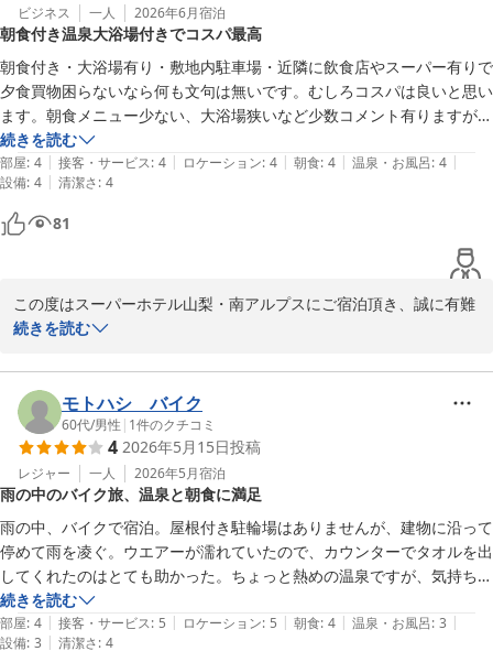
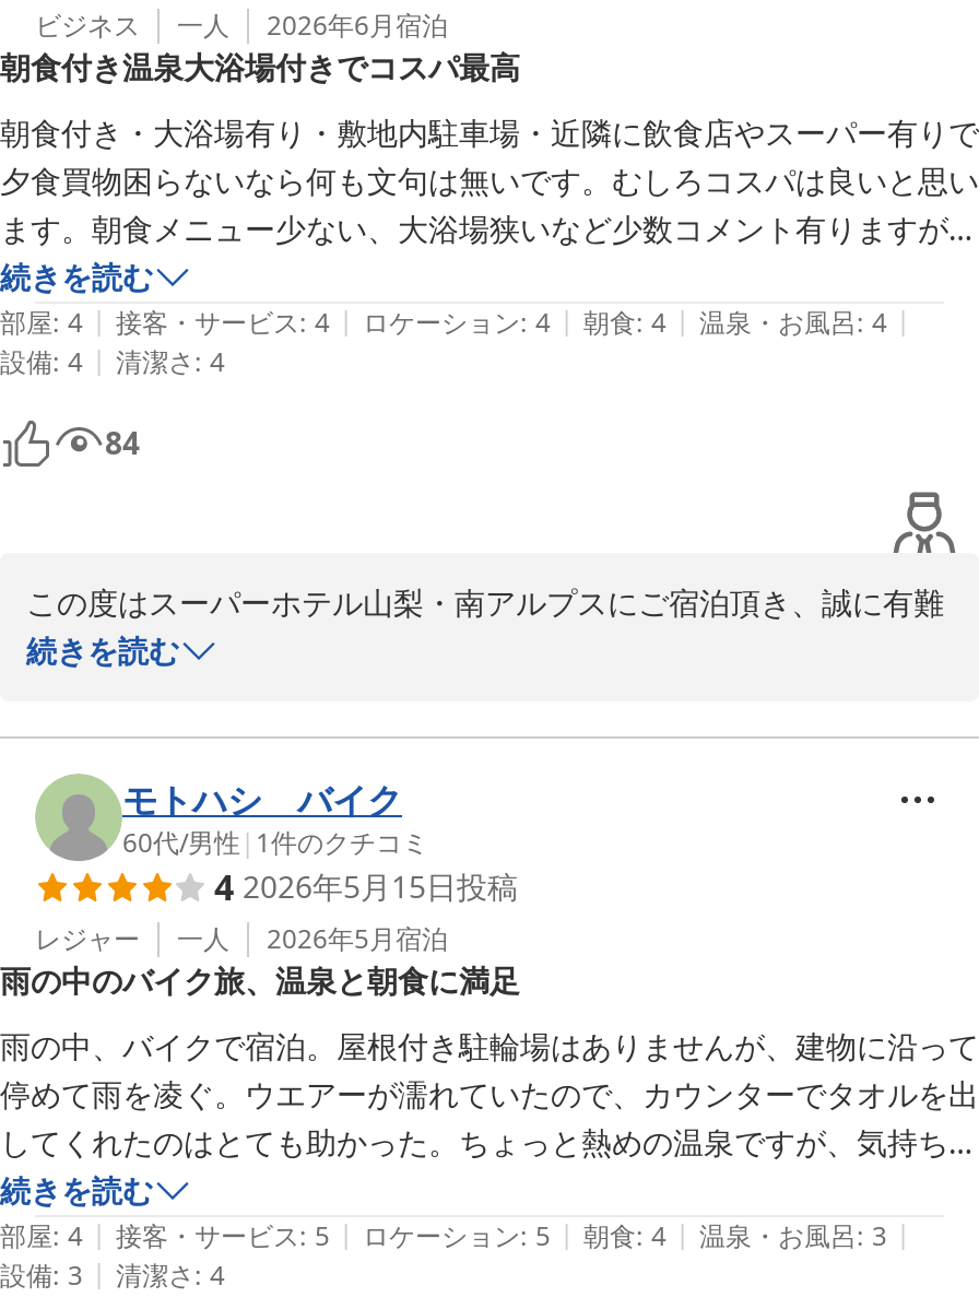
[53,213,70,234] 81 -> [105,422,140,463] 84

